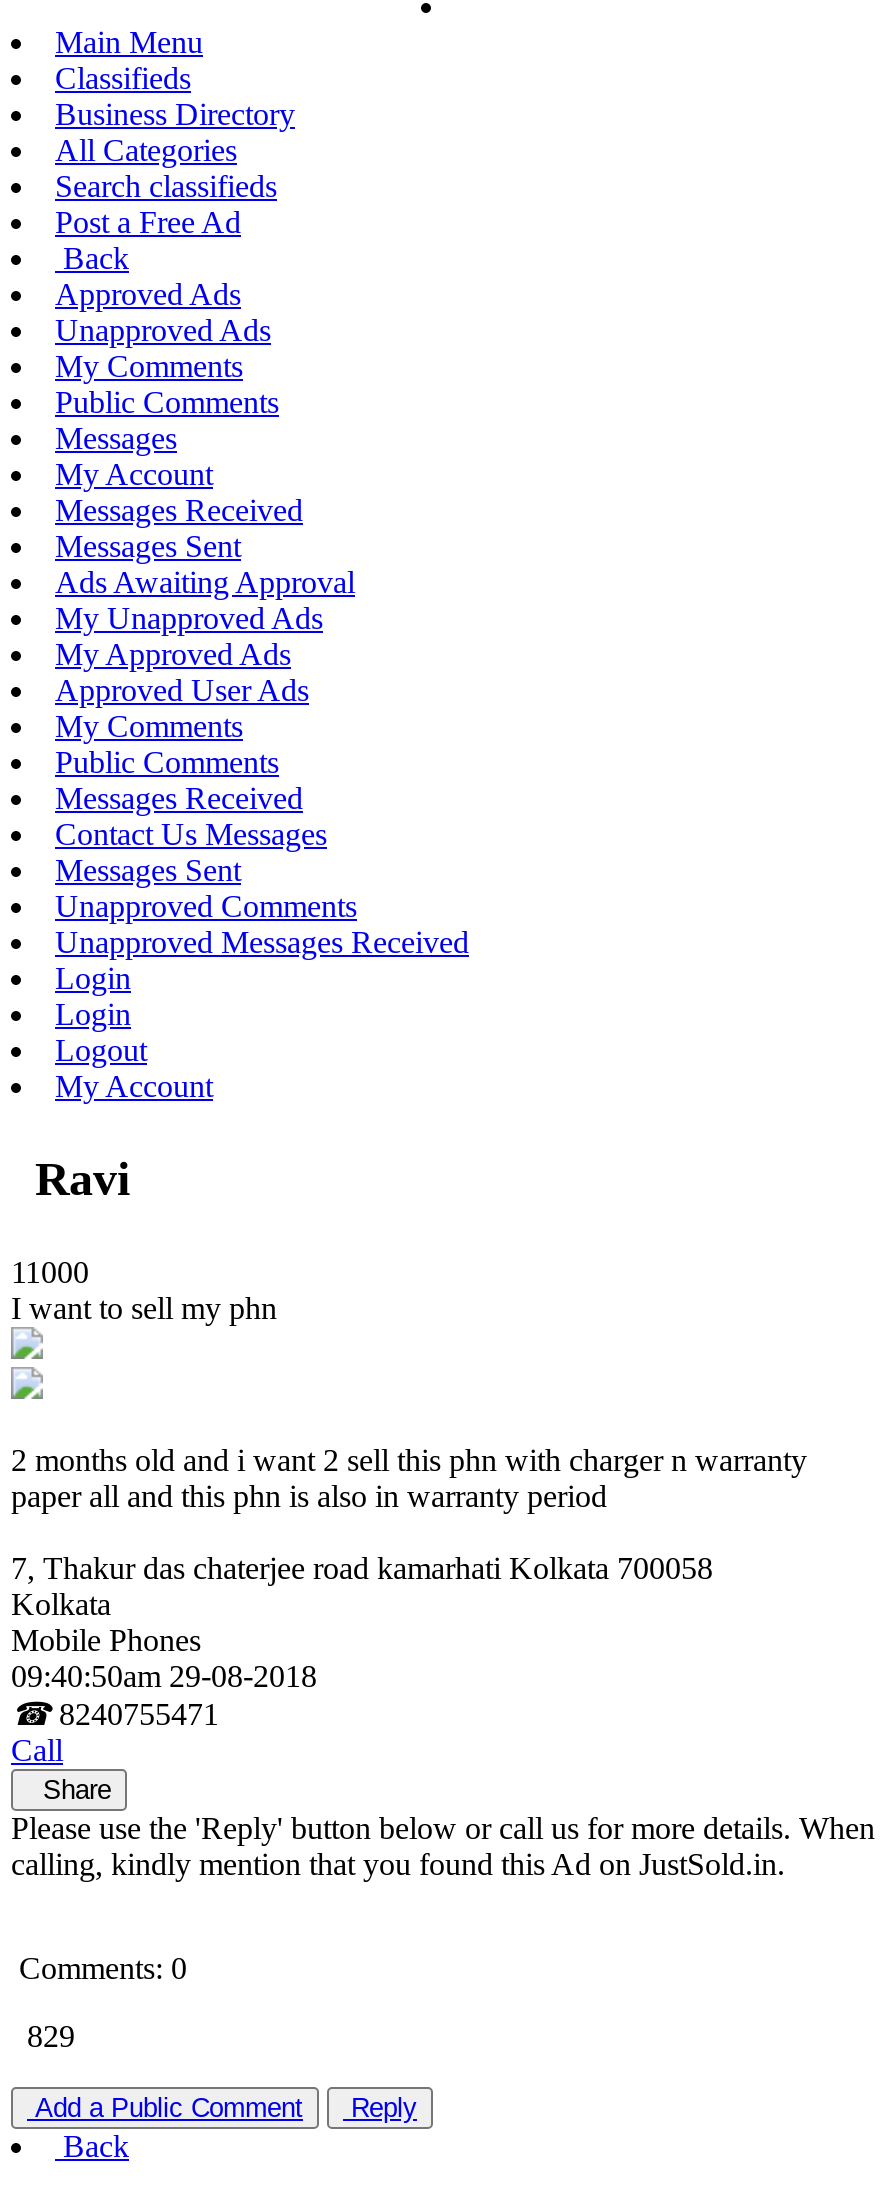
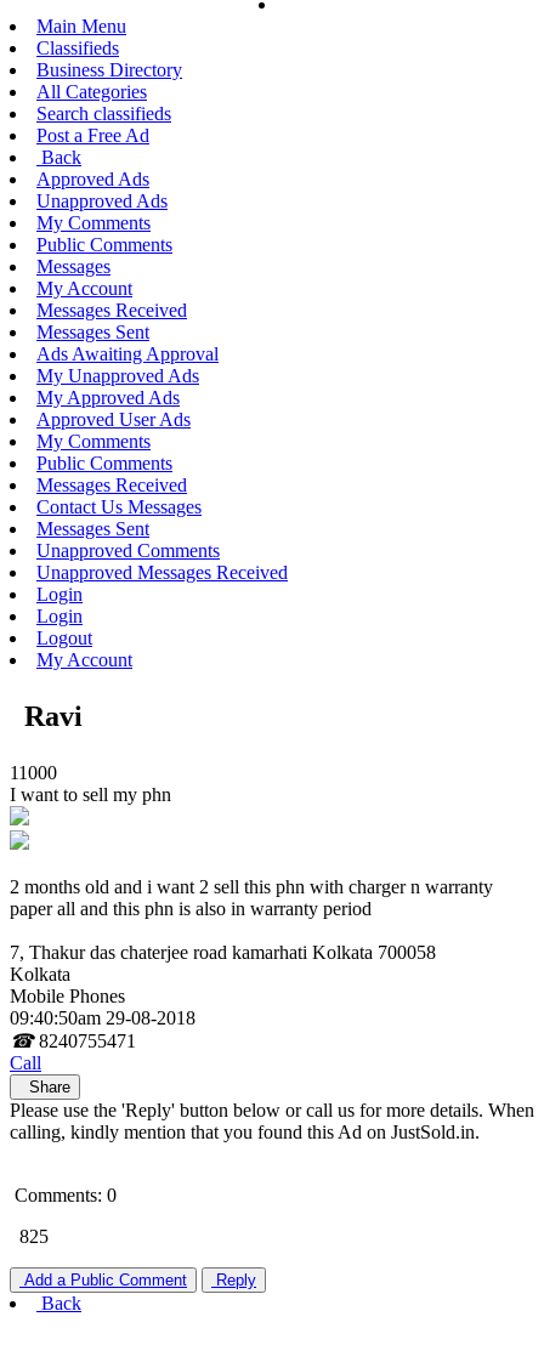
[11,2019,75,2053] 829 -> [10,1226,49,1247] 825

